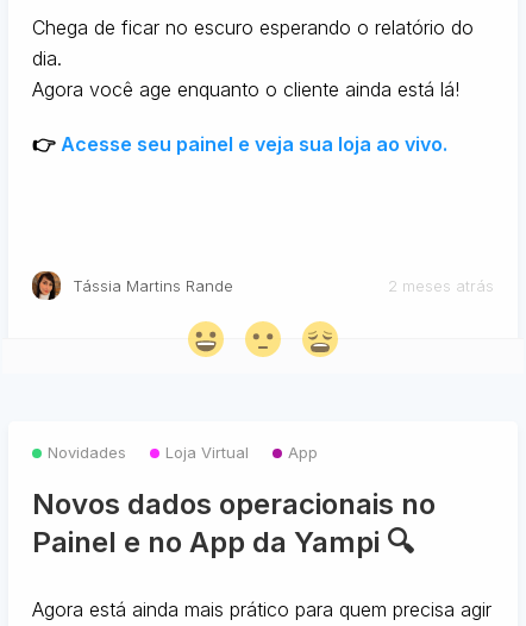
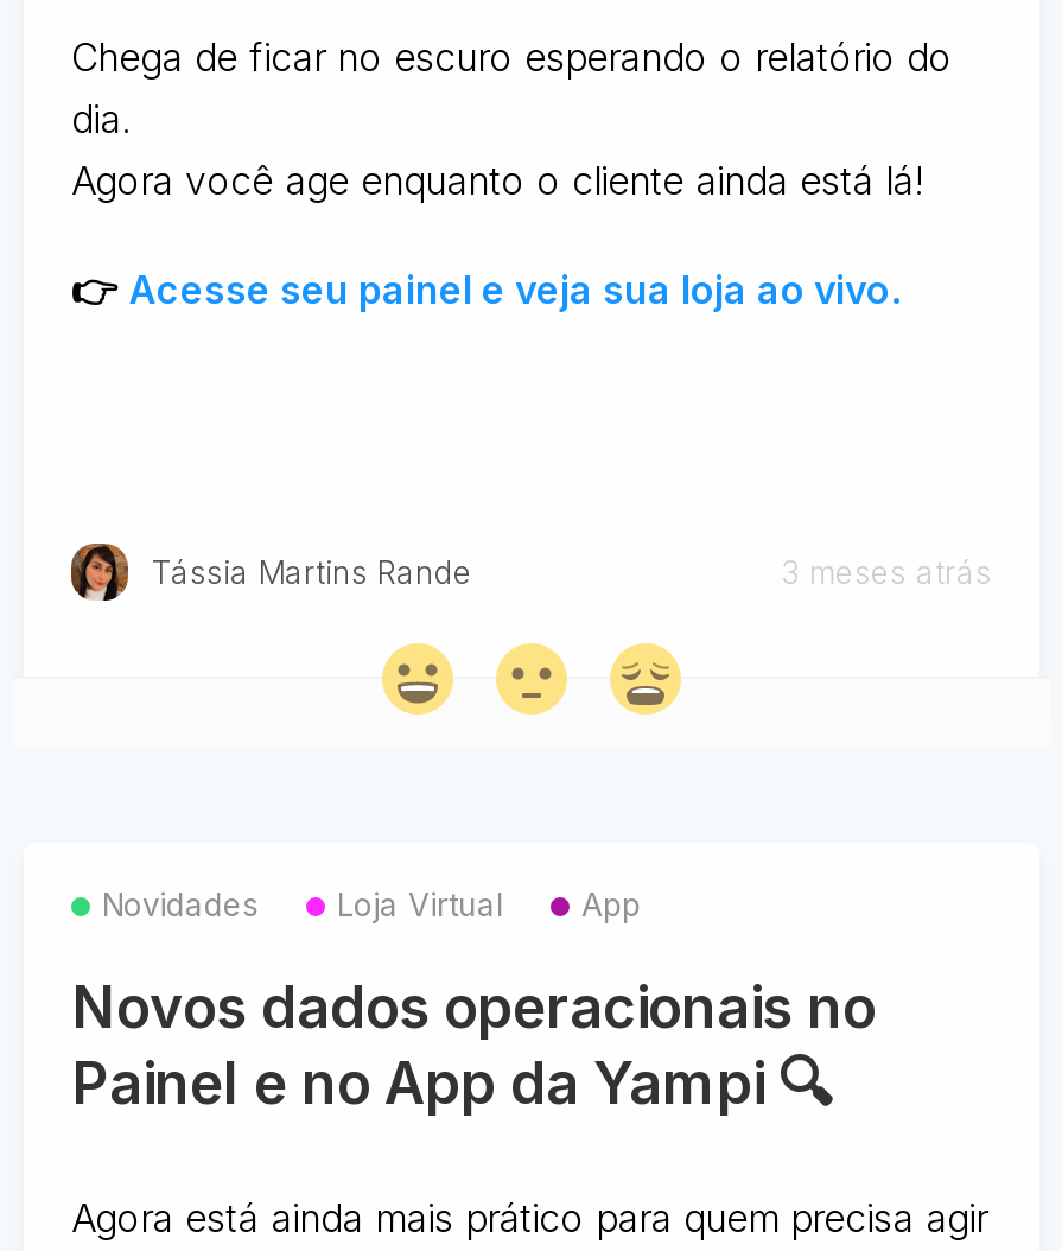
[388,276,494,295] 2 meses atrás -> [781,553,992,591] 3 meses atrás

